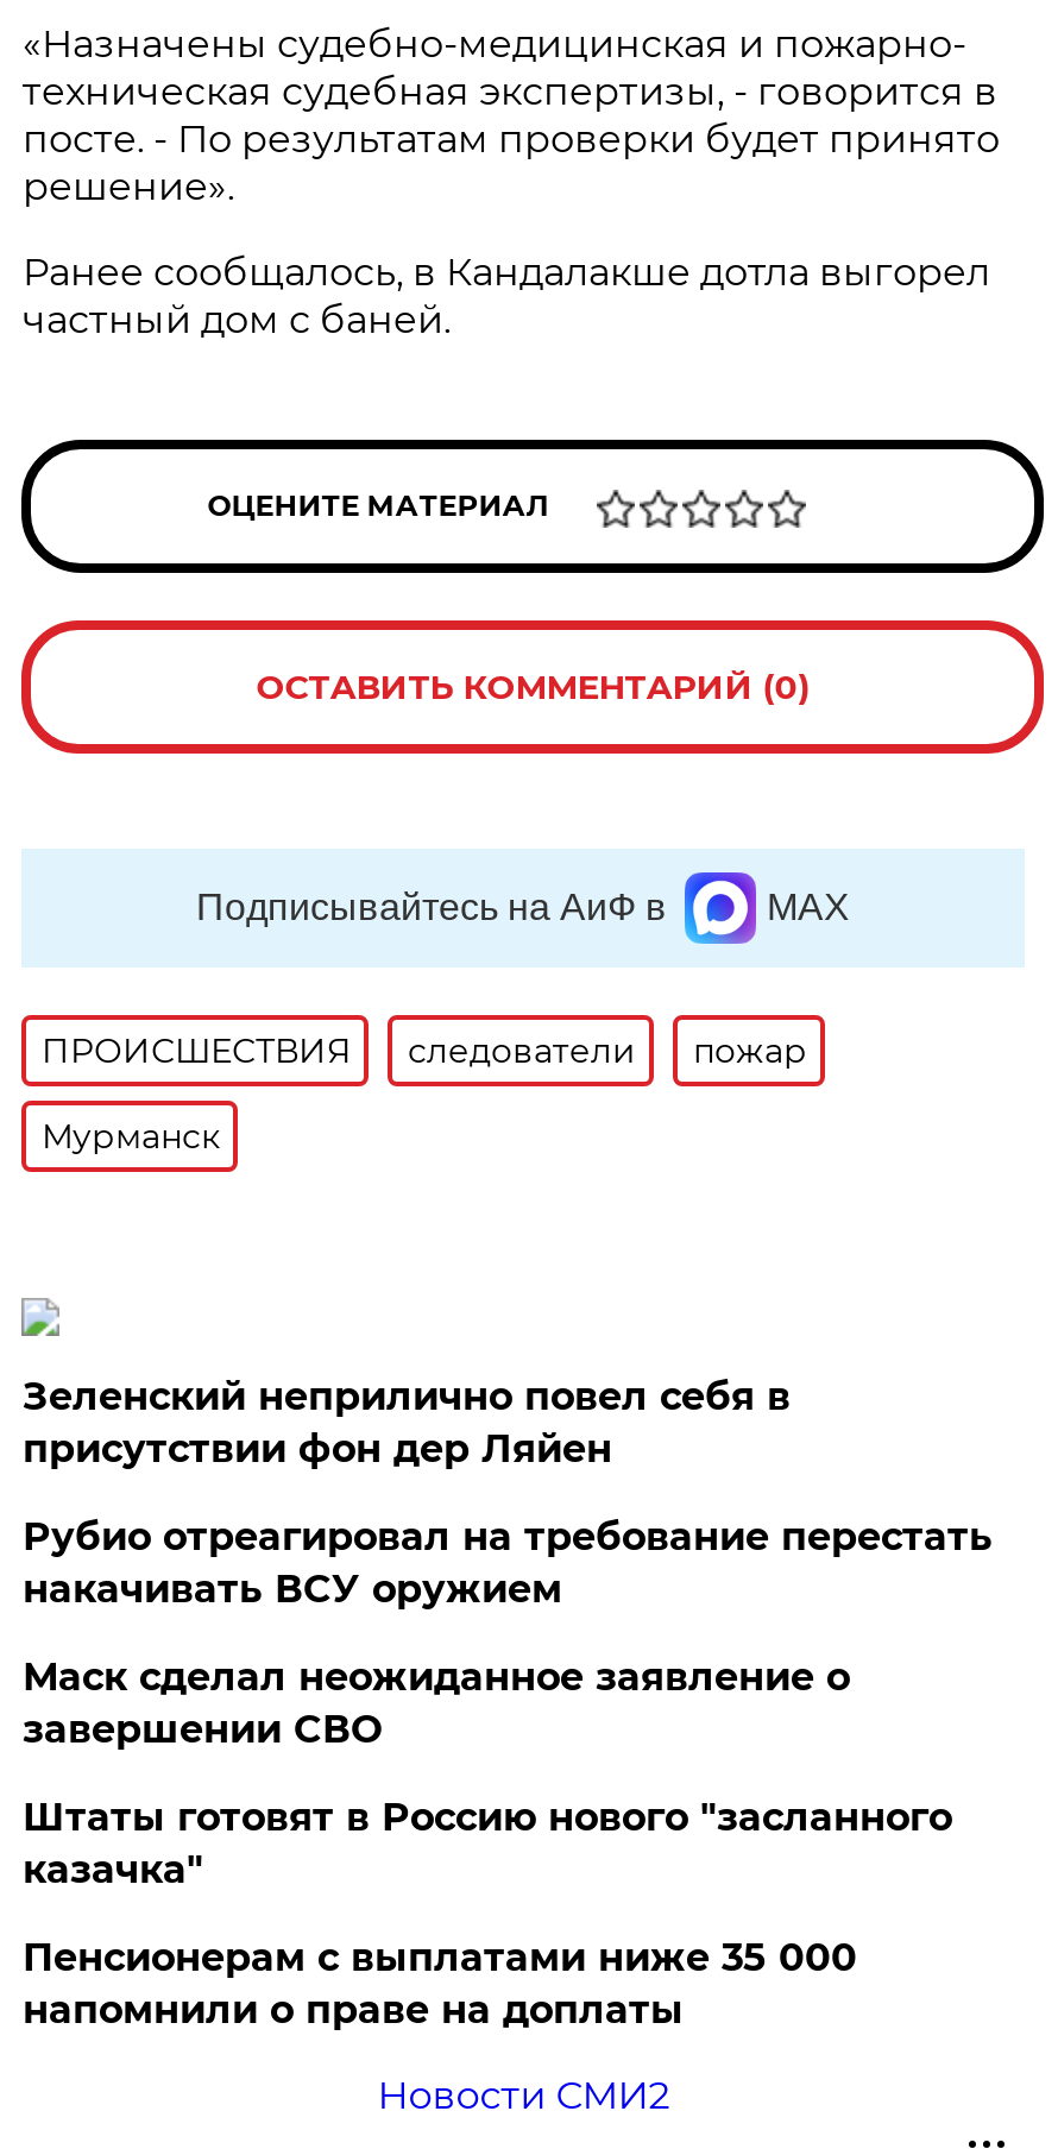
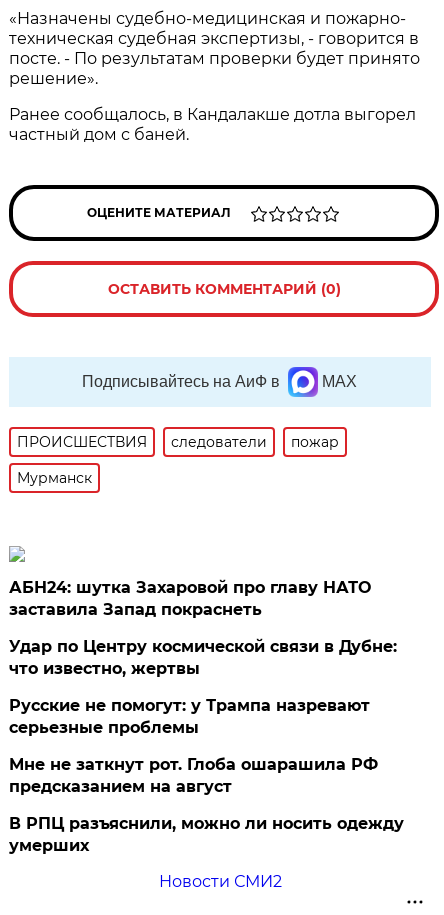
[22,1374,790,1471] Зеленский неприлично повел cебя в | присутствии фон дер Ляйен -> [9,578,371,619] АБН24: шутка Захаровой про главу НАТО | заставила Запад покраснеть
[22,1514,992,1612] Рубио отреагировал на требование перестать | накачивать ВСУ оружием -> [9,637,397,678] Удар по Центру космической связи в Дубне: | что известно, жертвы
[22,1655,850,1752] Маск сделал неожиданное заявление о | завершении СВО -> [9,696,370,737] Русские не помогут: у Трампа назревают | серьезные проблемы
[22,1795,952,1892] Штаты готовят в Россию нового "засланного | казачка" -> [9,755,378,796] Мне не заткнут рот. Глоба ошарашила РФ | предсказанием на август
[22,1935,857,2033] Пенсионерам с выплатами ниже 35 000 | напомнили о праве на доплаты -> [9,814,404,855] В РПЦ разъяснили, можно ли носить одежду | умерших

